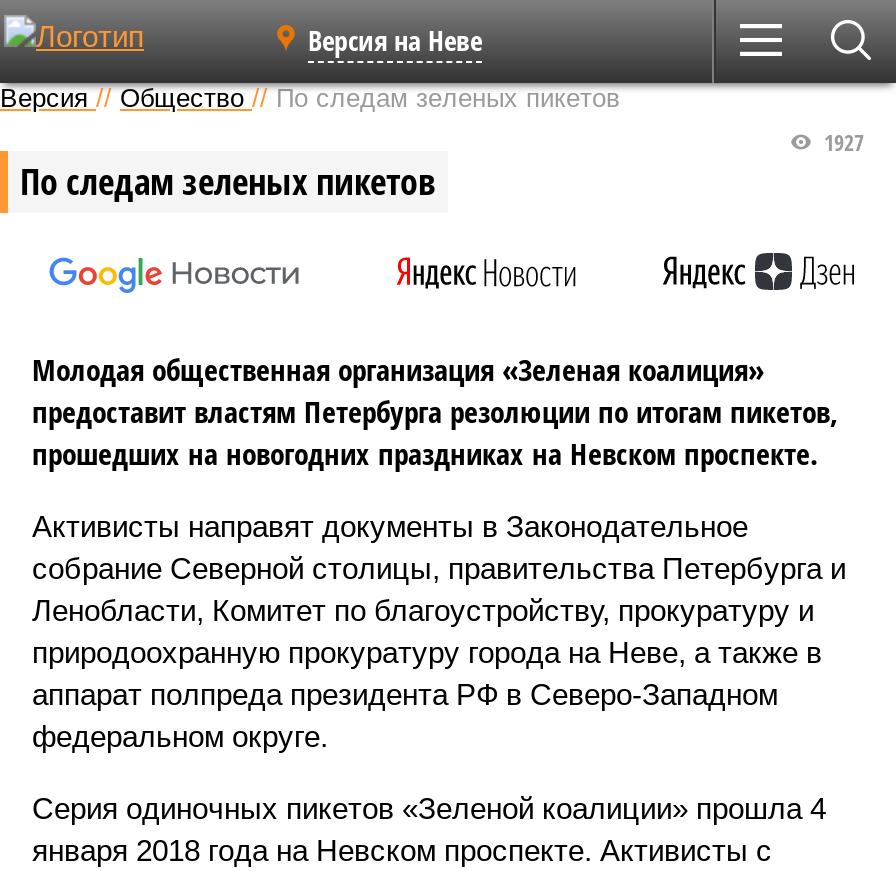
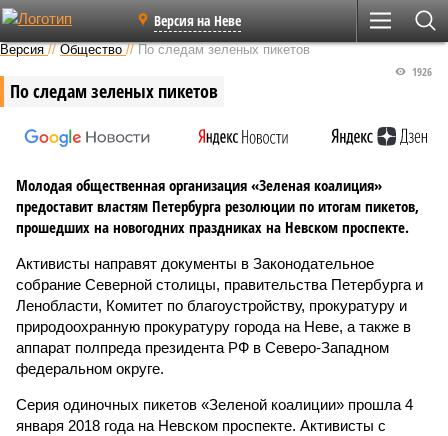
[818,127,864,157] 1927 -> [409,64,432,79] 1926

